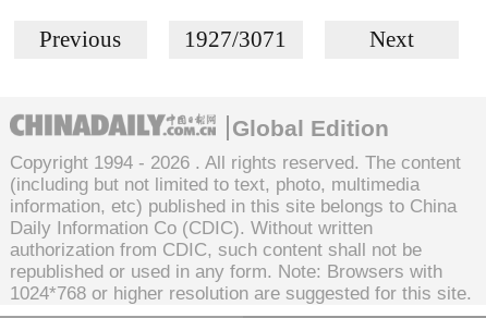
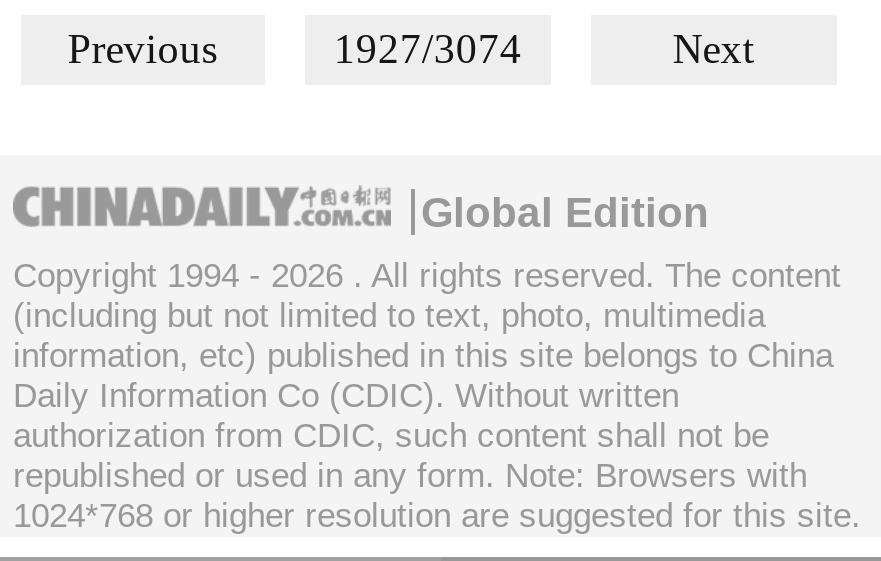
[185,27,287,53] 1927/3071 -> [334,24,522,72] 1927/3074

